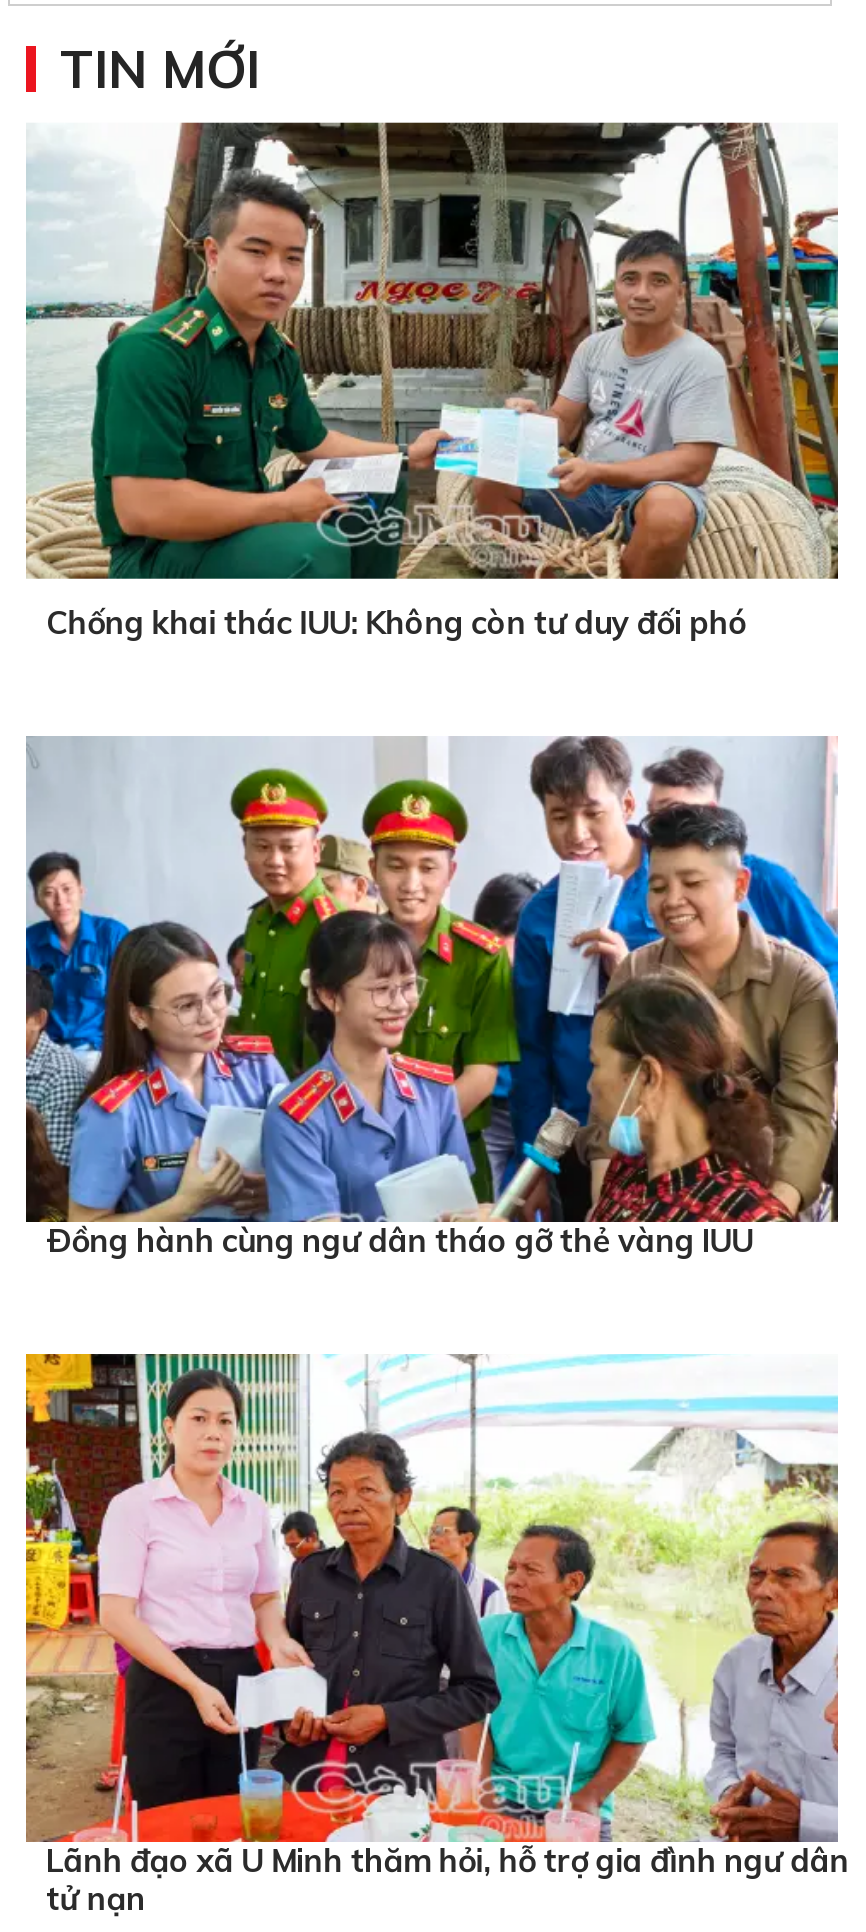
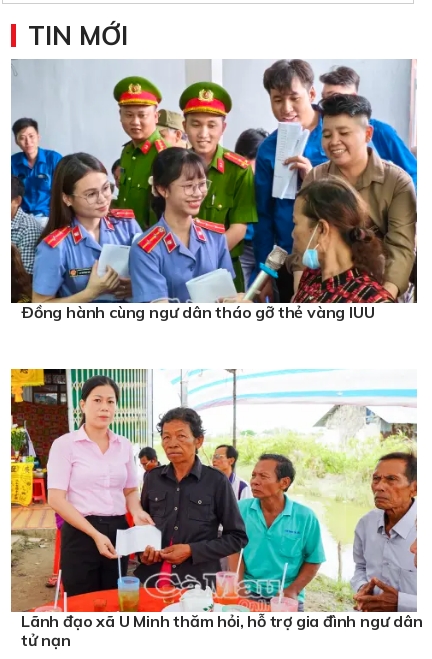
[26,120,840,641] [image] | Chống khai thác IUU: Không còn tư duy đối phó -> none

